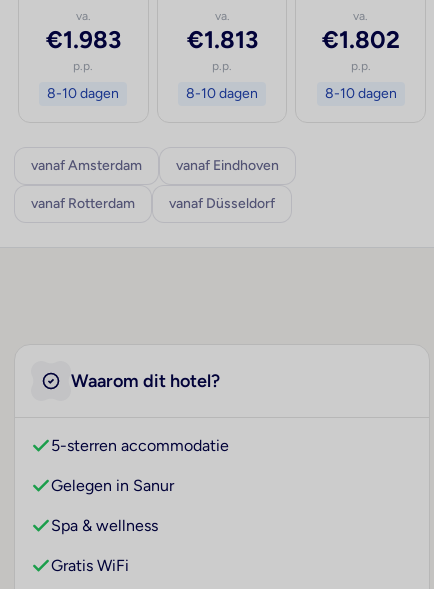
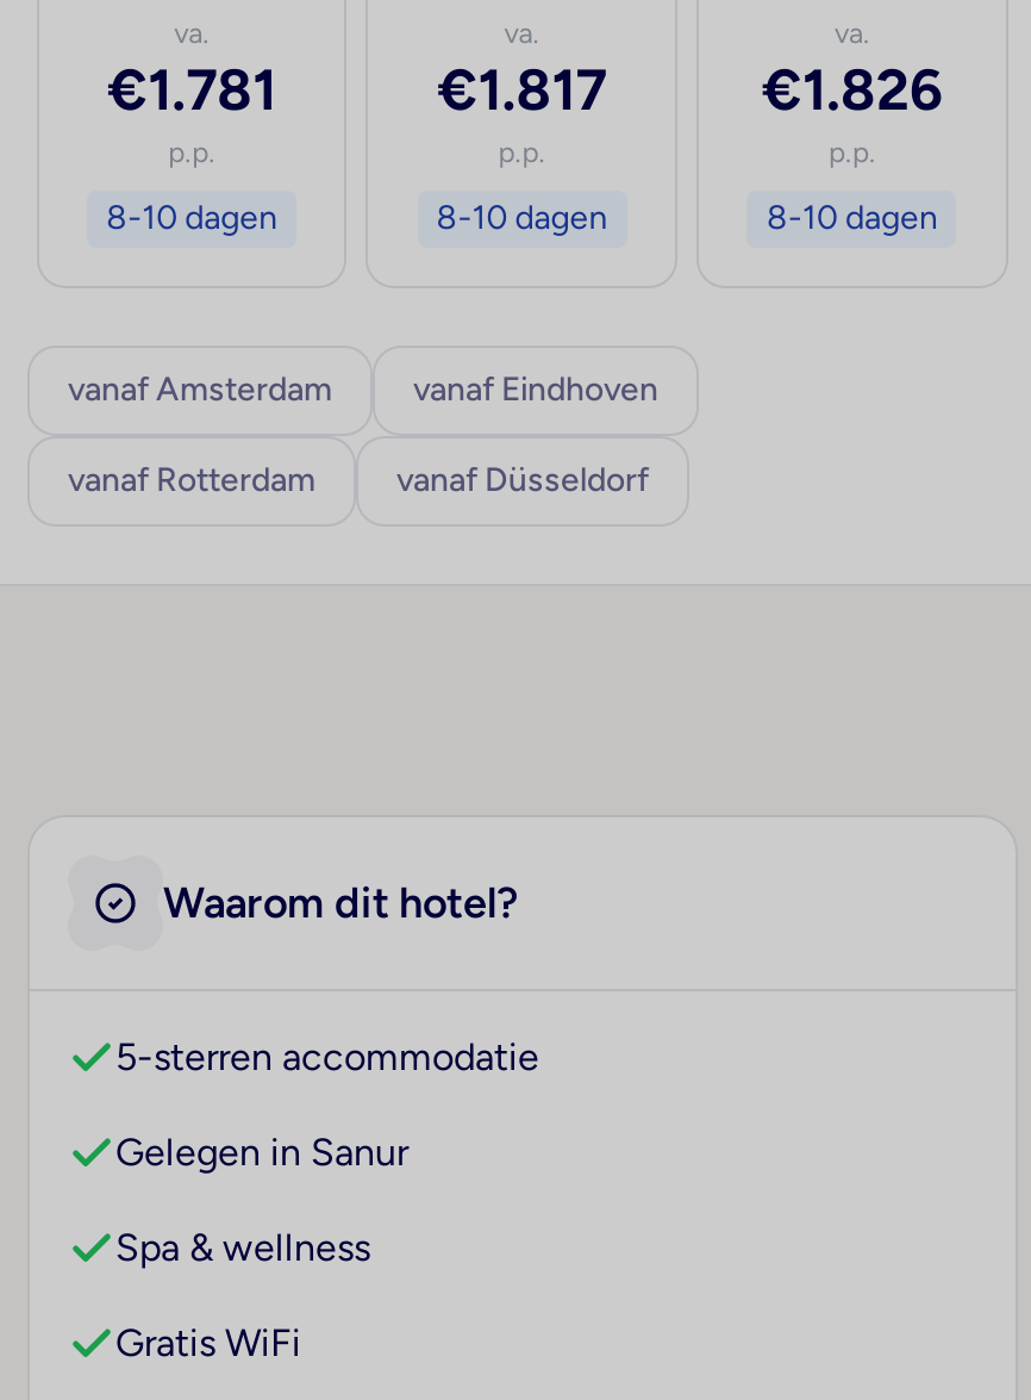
[46,25,121,54] €1.983 -> [107,55,276,124] €1.781
[187,25,258,54] €1.813 -> [438,55,607,124] €1.817
[322,25,400,54] €1.802 -> [762,55,943,124] €1.826

